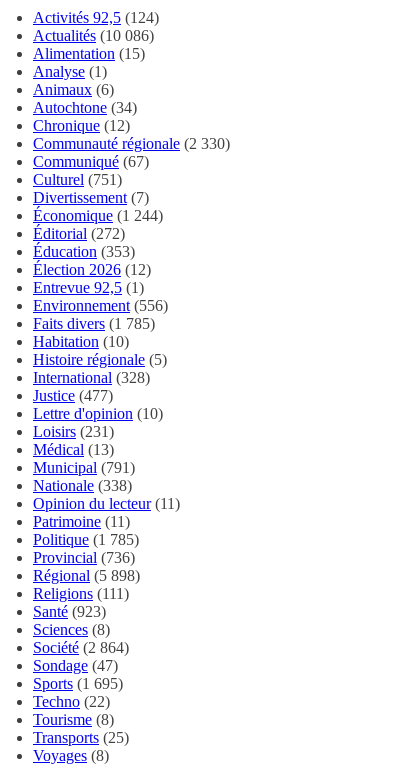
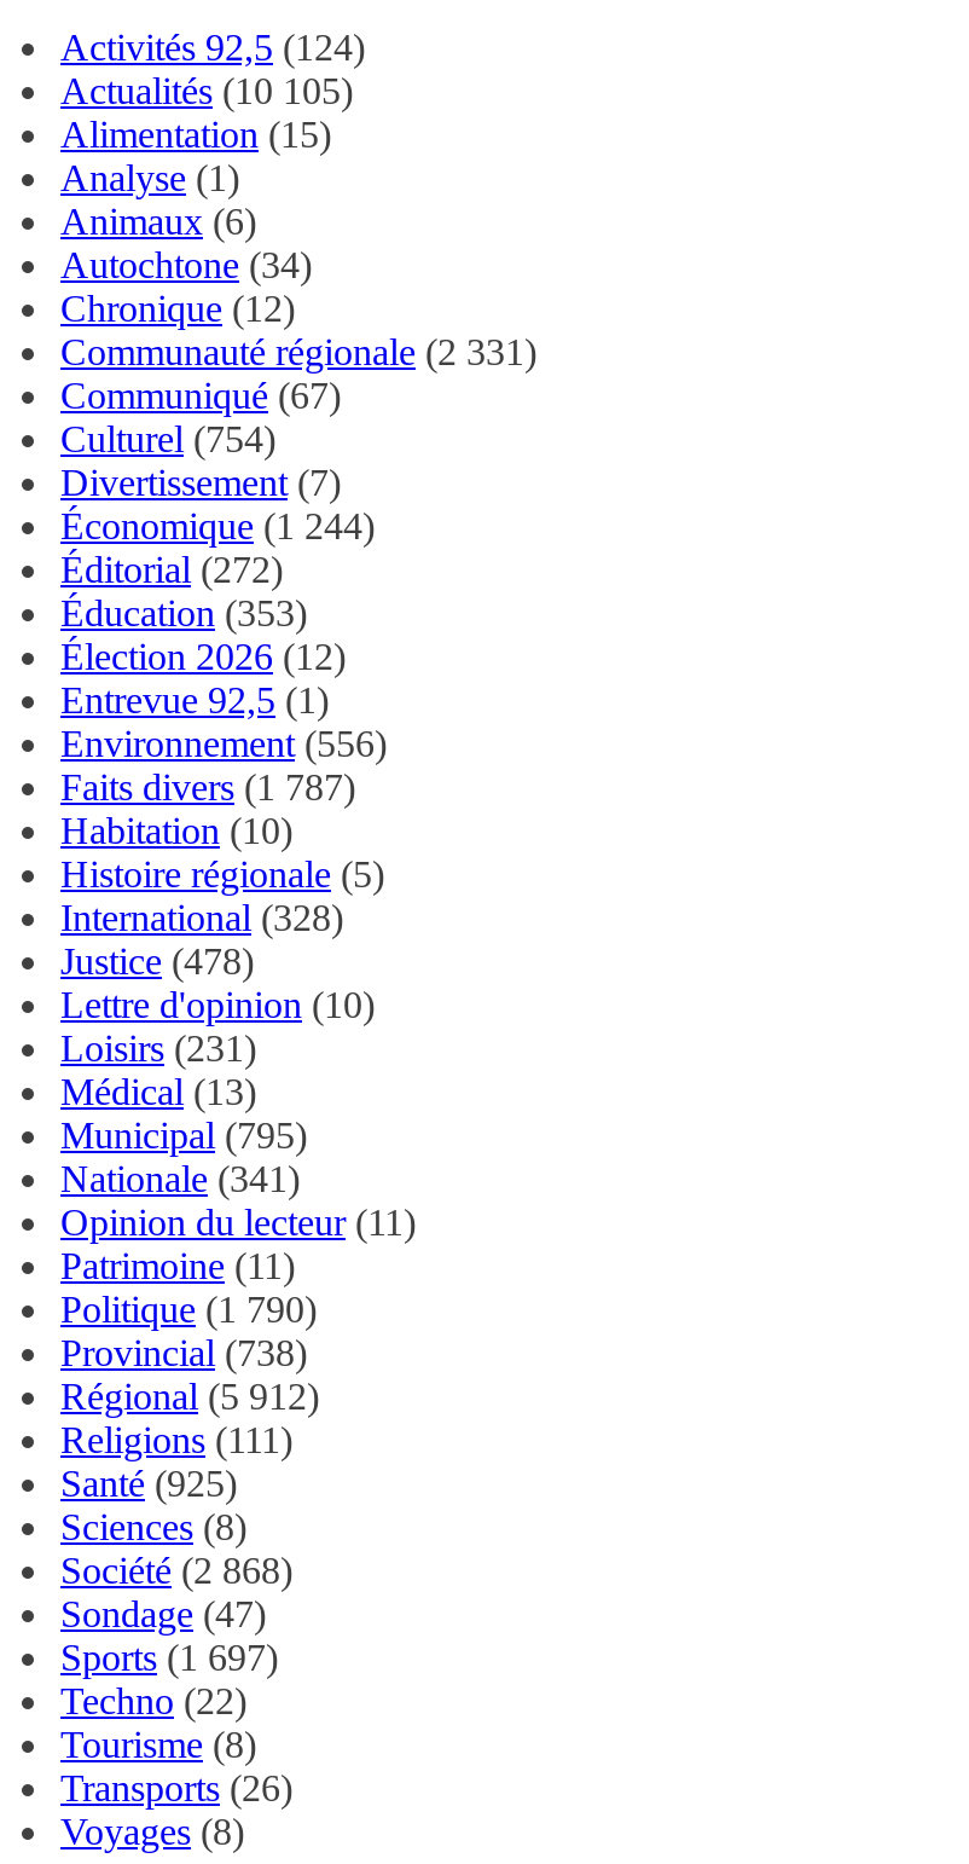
[33,27,154,44] Actualités (10 086) -> [60,69,353,110] Actualités (10 105)
[33,135,230,152] Communauté régionale (2 330) -> [60,330,536,372] Communauté régionale (2 331)
[33,171,122,188] Culturel (751) -> [60,418,275,459] Culturel (754)
[33,315,155,332] Faits divers (1 785) -> [60,766,355,807] Faits divers (1 787)
[33,387,113,404] Justice (477) -> [60,940,254,981] Justice (478)
[33,459,135,476] Municipal (791) -> [60,1114,307,1155] Municipal (795)
[33,477,132,494] Nationale (338) -> [60,1157,300,1198] Nationale (341)
[33,531,139,548] Politique (1 785) -> [60,1288,317,1329] Politique (1 790)
[33,549,135,566] Provincial (736) -> [60,1331,307,1372] Provincial (738)
[33,567,140,584] Régional (5 898) -> [60,1375,319,1416] Régional (5 912)
[33,603,106,620] Santé (923) -> [60,1462,237,1503] Santé (925)
[33,639,129,656] Société (2 864) -> [60,1549,292,1590] Société (2 868)
[33,675,123,692] Sports(1 695) -> [60,1636,278,1677] Sports(1 697)
[33,729,129,746] Transports(25) -> [60,1767,292,1808] Transports(26)

